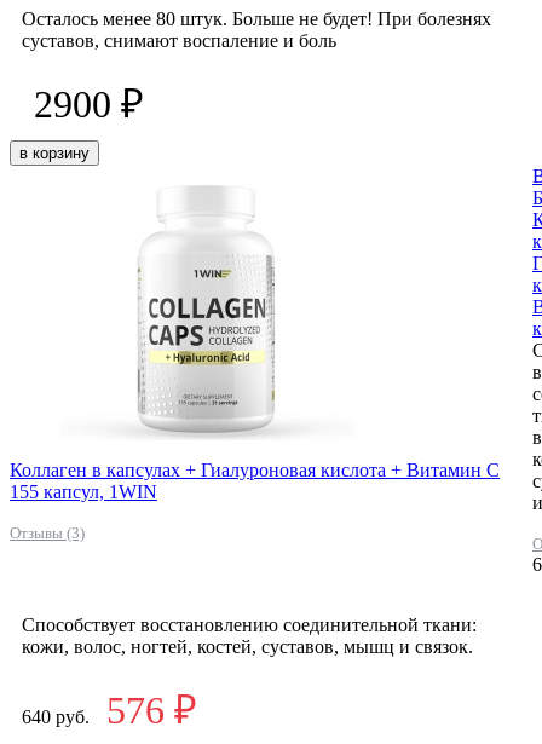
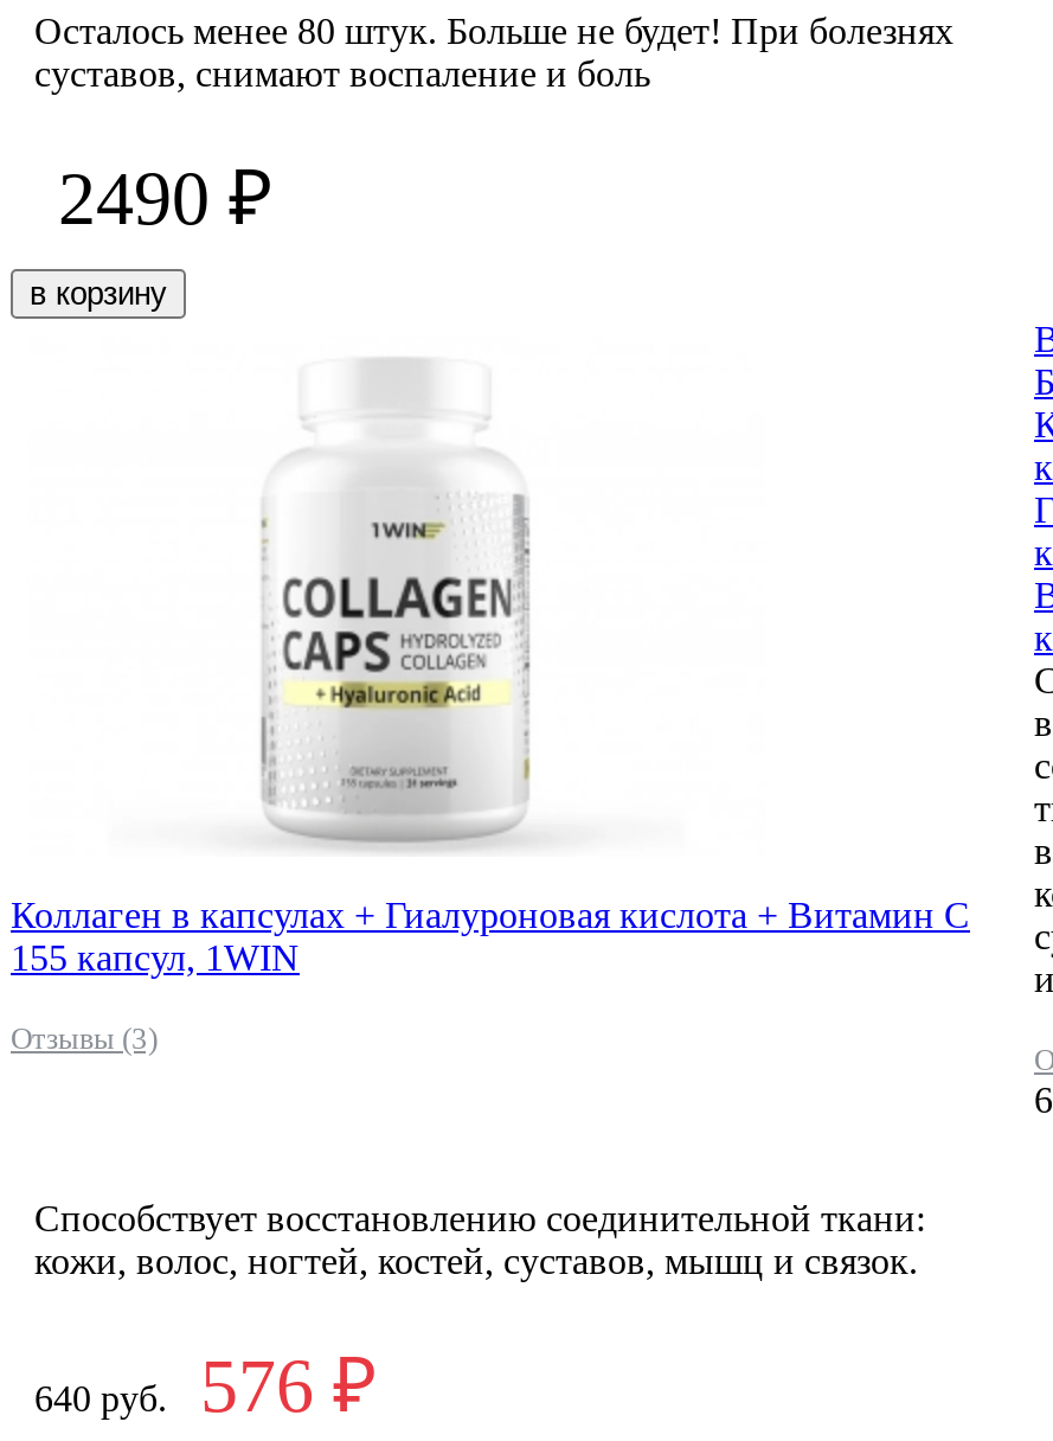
[34,82,144,126] 2900 ₽ -> [58,155,274,240] 2490 ₽

